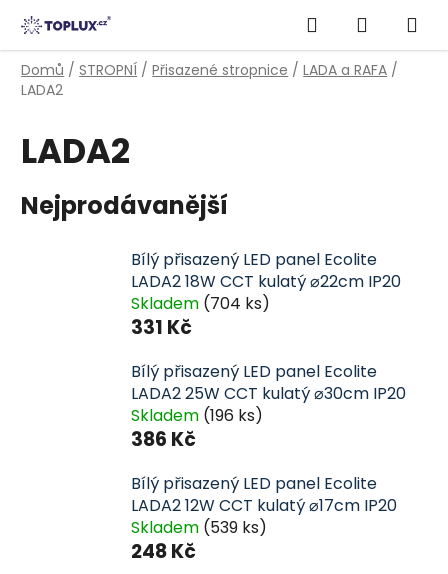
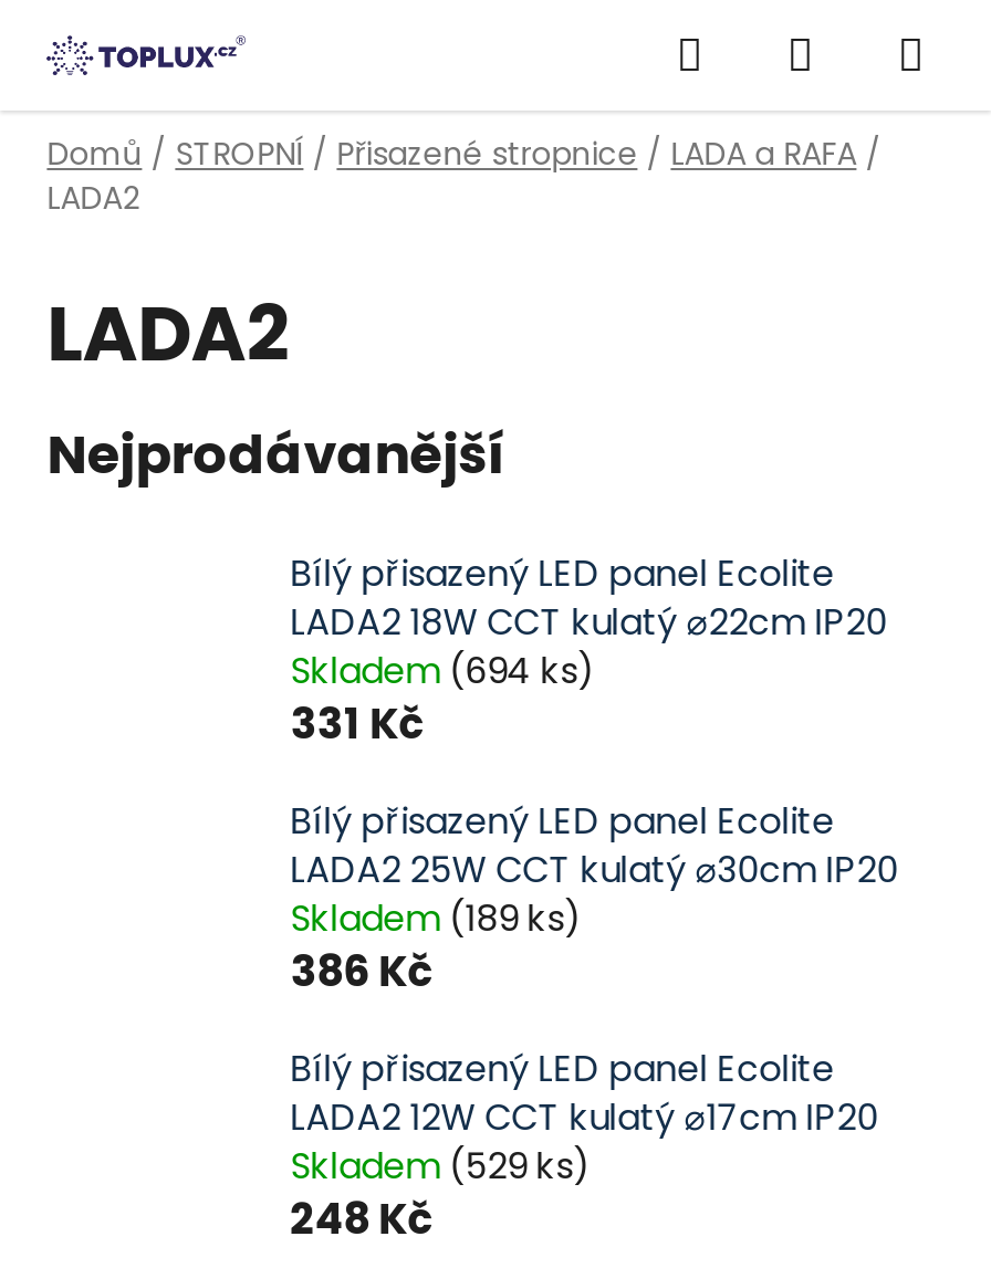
[131,292,270,315] Skladem (704 ks) -> [290,645,595,696] Skladem (694 ks)
[131,404,263,427] Skladem (196 ks) -> [290,893,582,944] Skladem (189 ks)
[131,516,267,539] Skladem (539 ks) -> [290,1140,591,1191] Skladem (529 ks)

